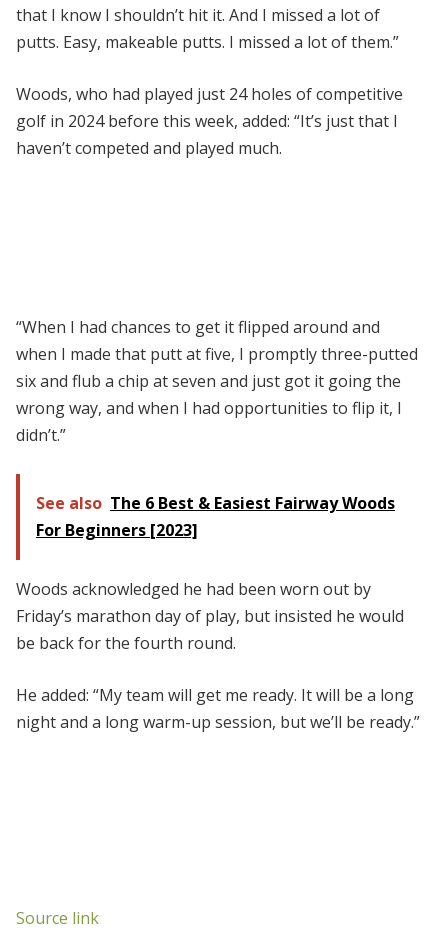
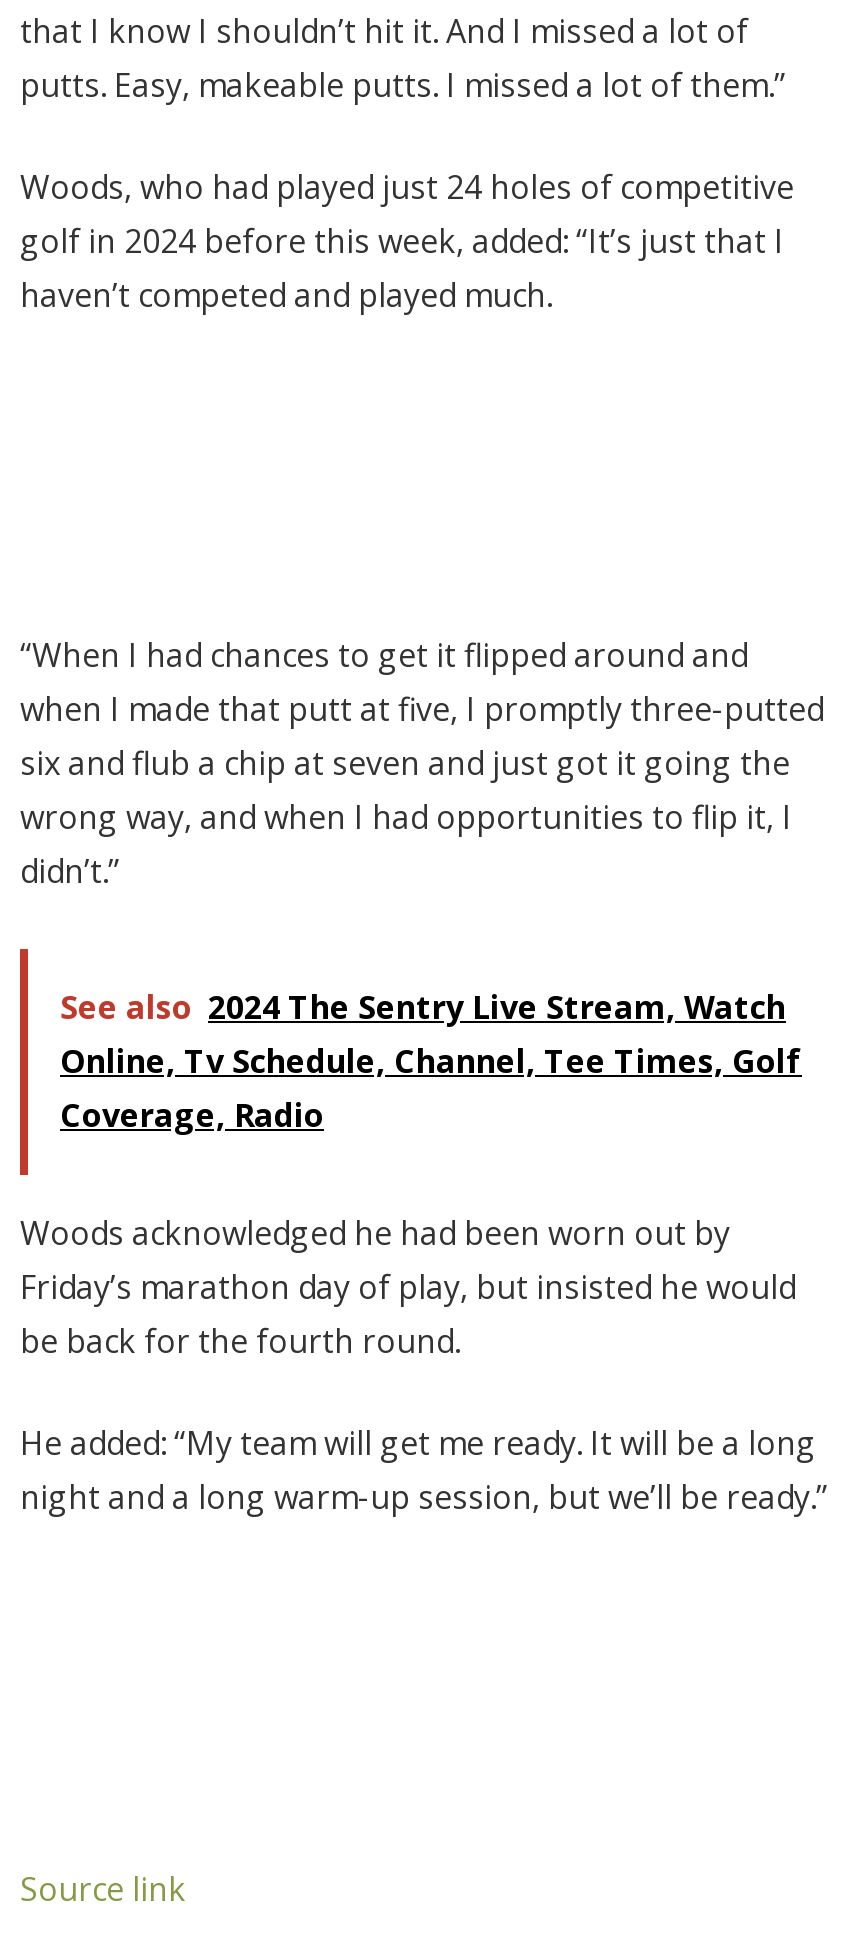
[36,492,395,541] See also The 6 Best & Easiest Fairway Woods | For Beginners [2023] -> [60,984,802,1136] See also 2024 The Sentry Live Stream, Watch | Online, Tv Schedule, Channel, Tee Times, Golf | Coverage, Radio

